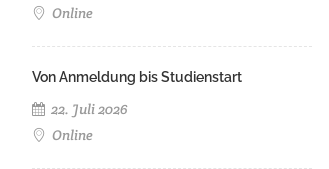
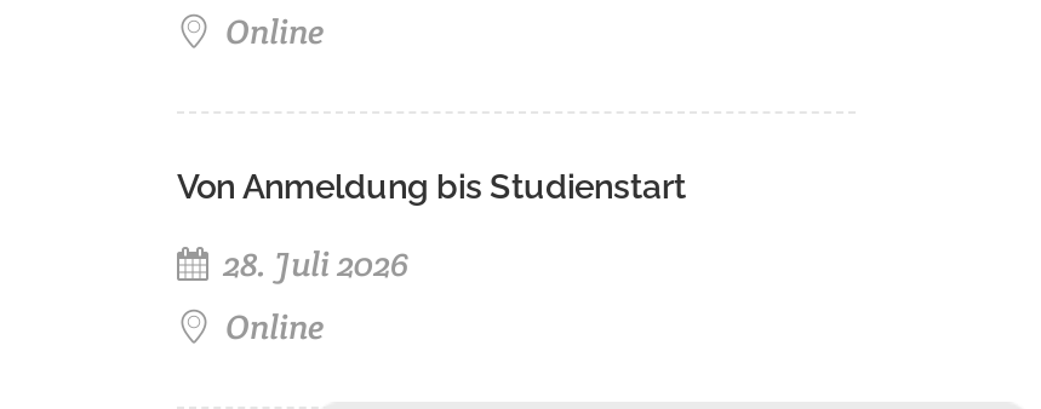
[48,100,128,118] 22. Juli 2026 -> [216,242,410,286] 28. Juli 2026

